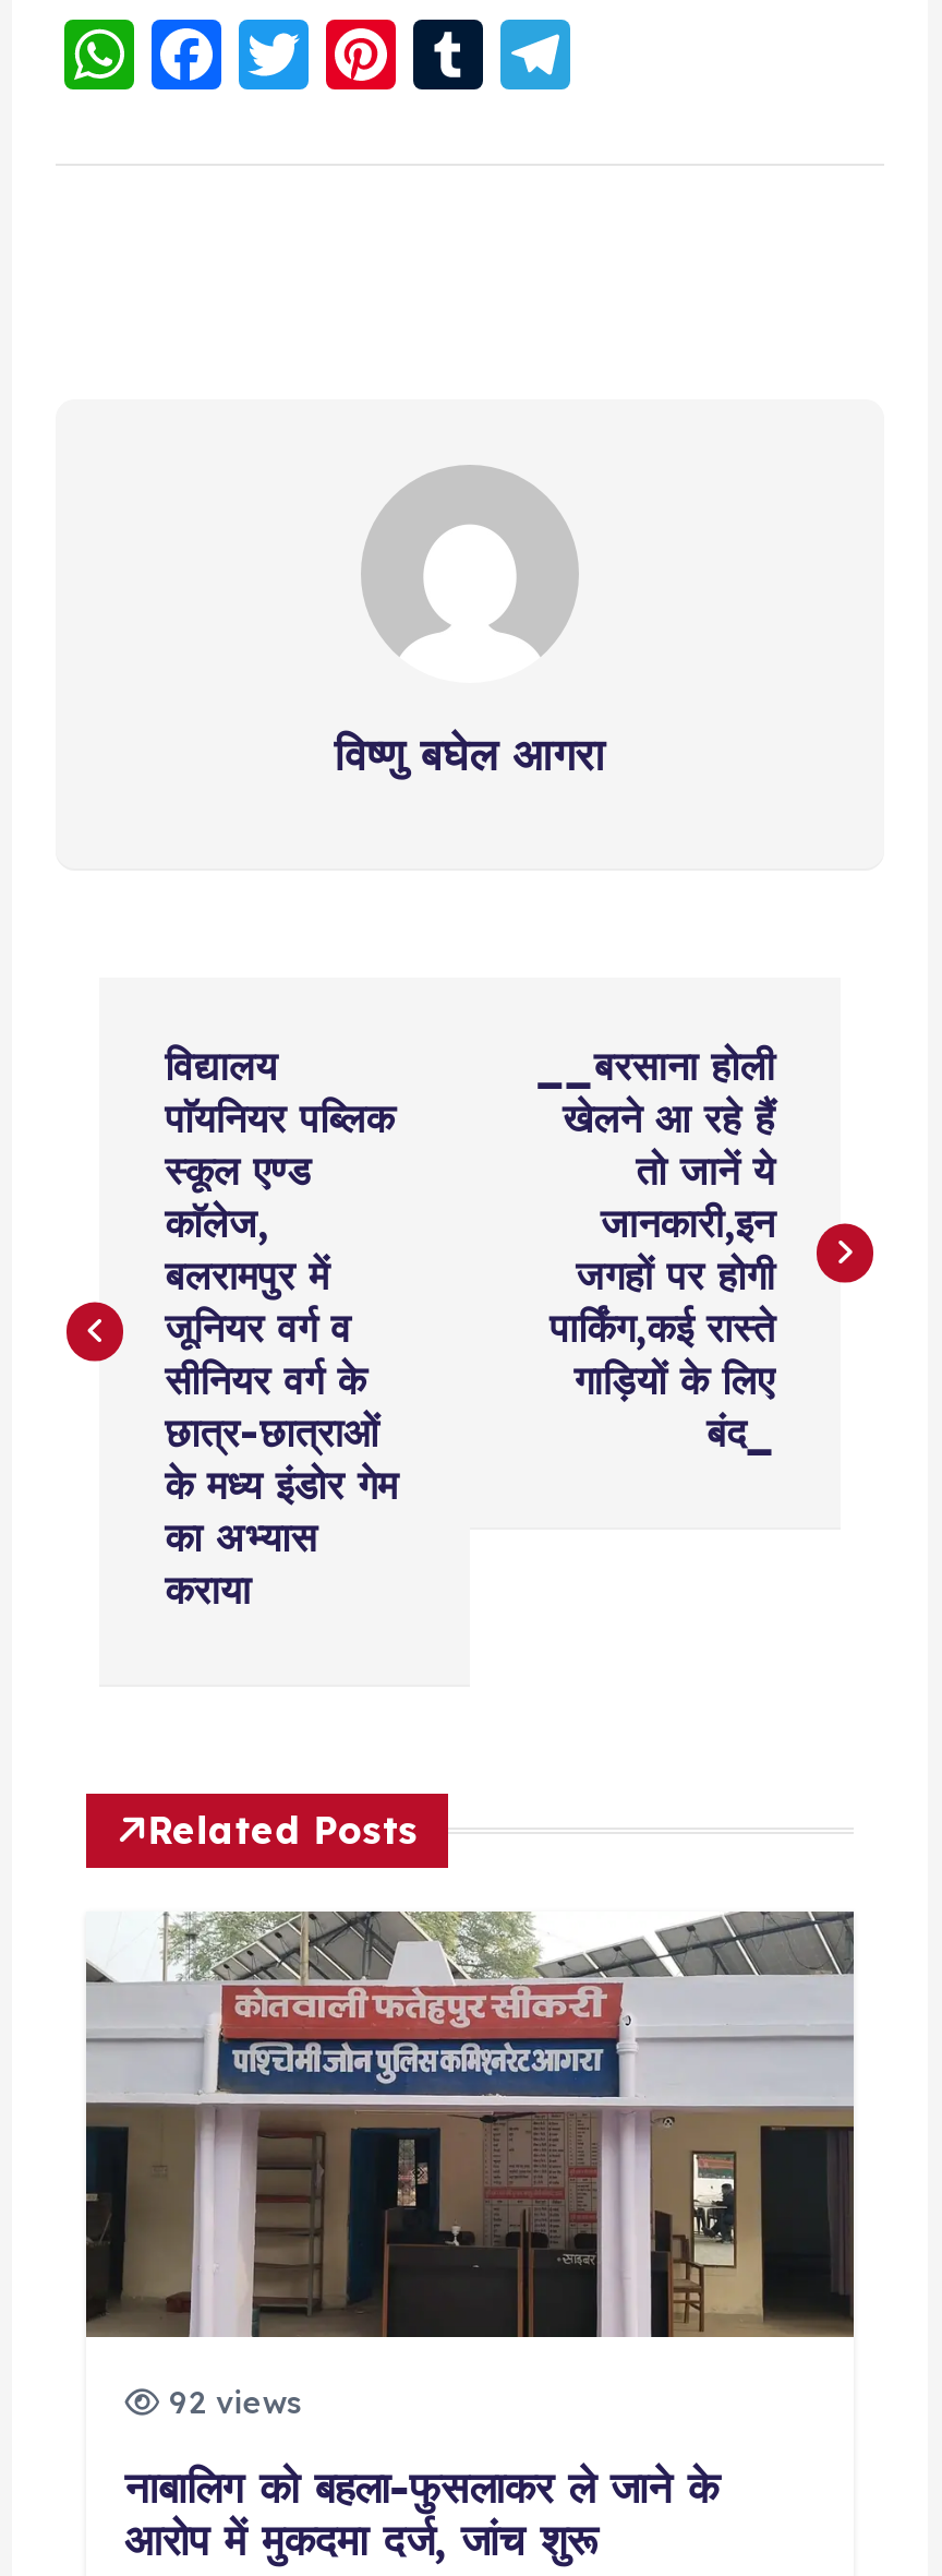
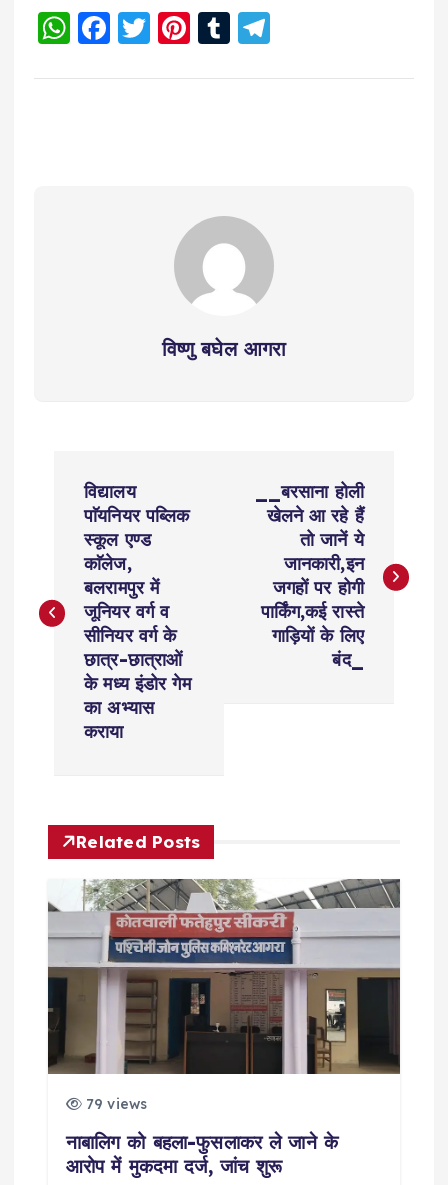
[160,2383,302,2423] 92 views -> [82,1095,147,1113] 79 views

